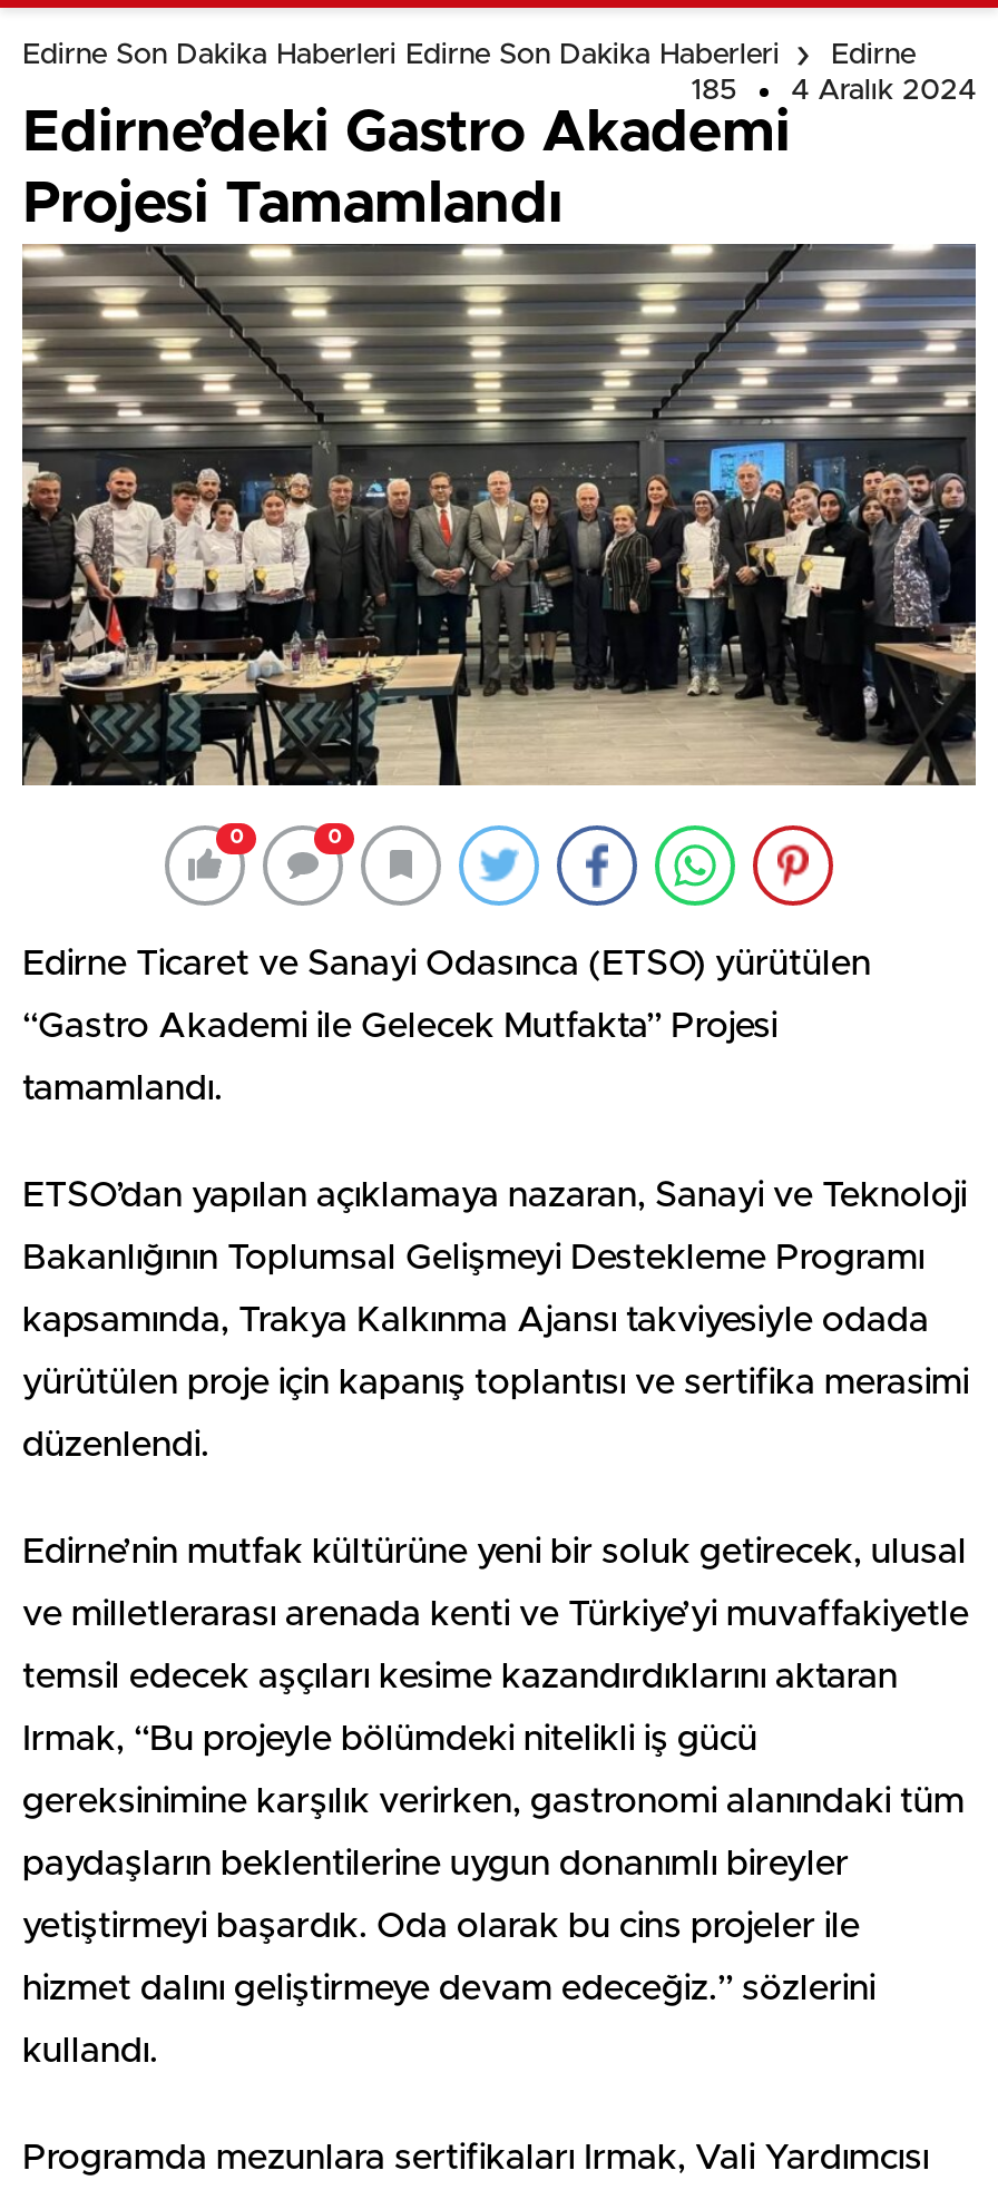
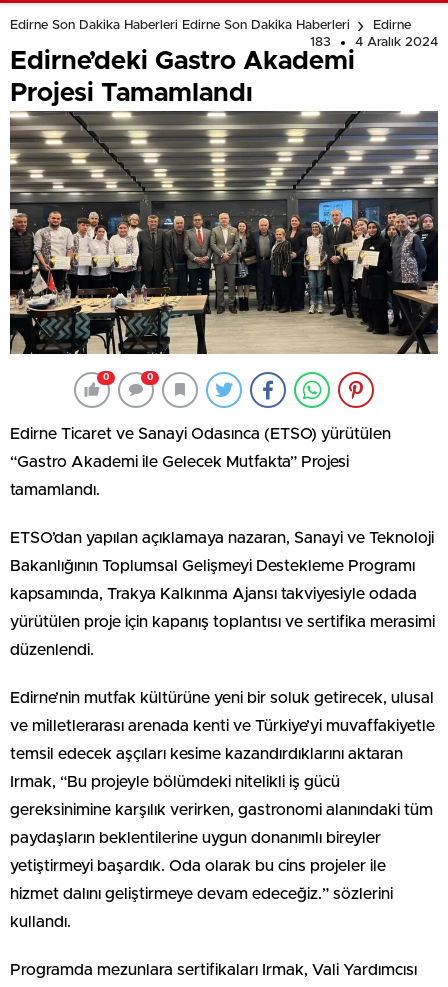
[691,77,976,106] 185 4 Aralık 2024 -> [310,36,438,49] 183 4 Aralık 2024

